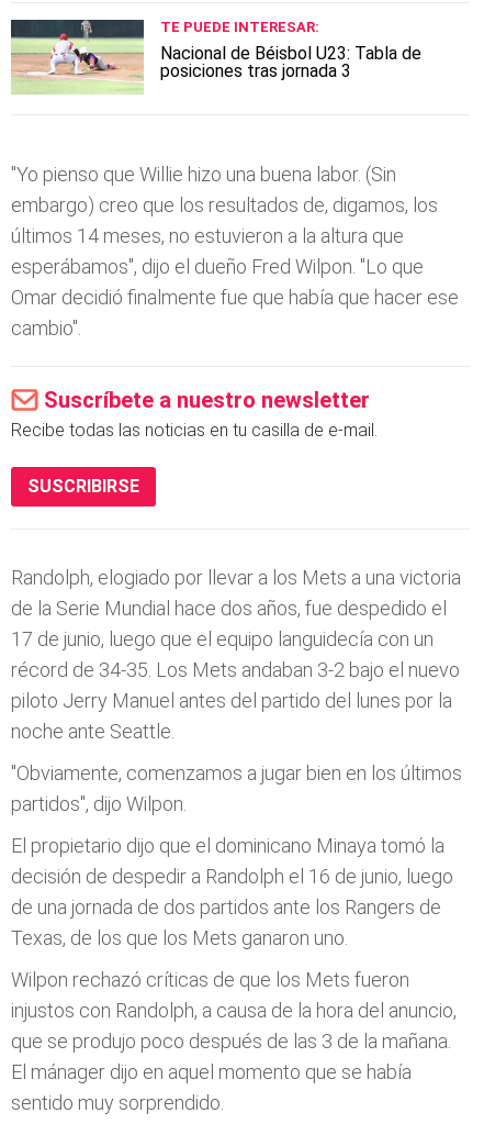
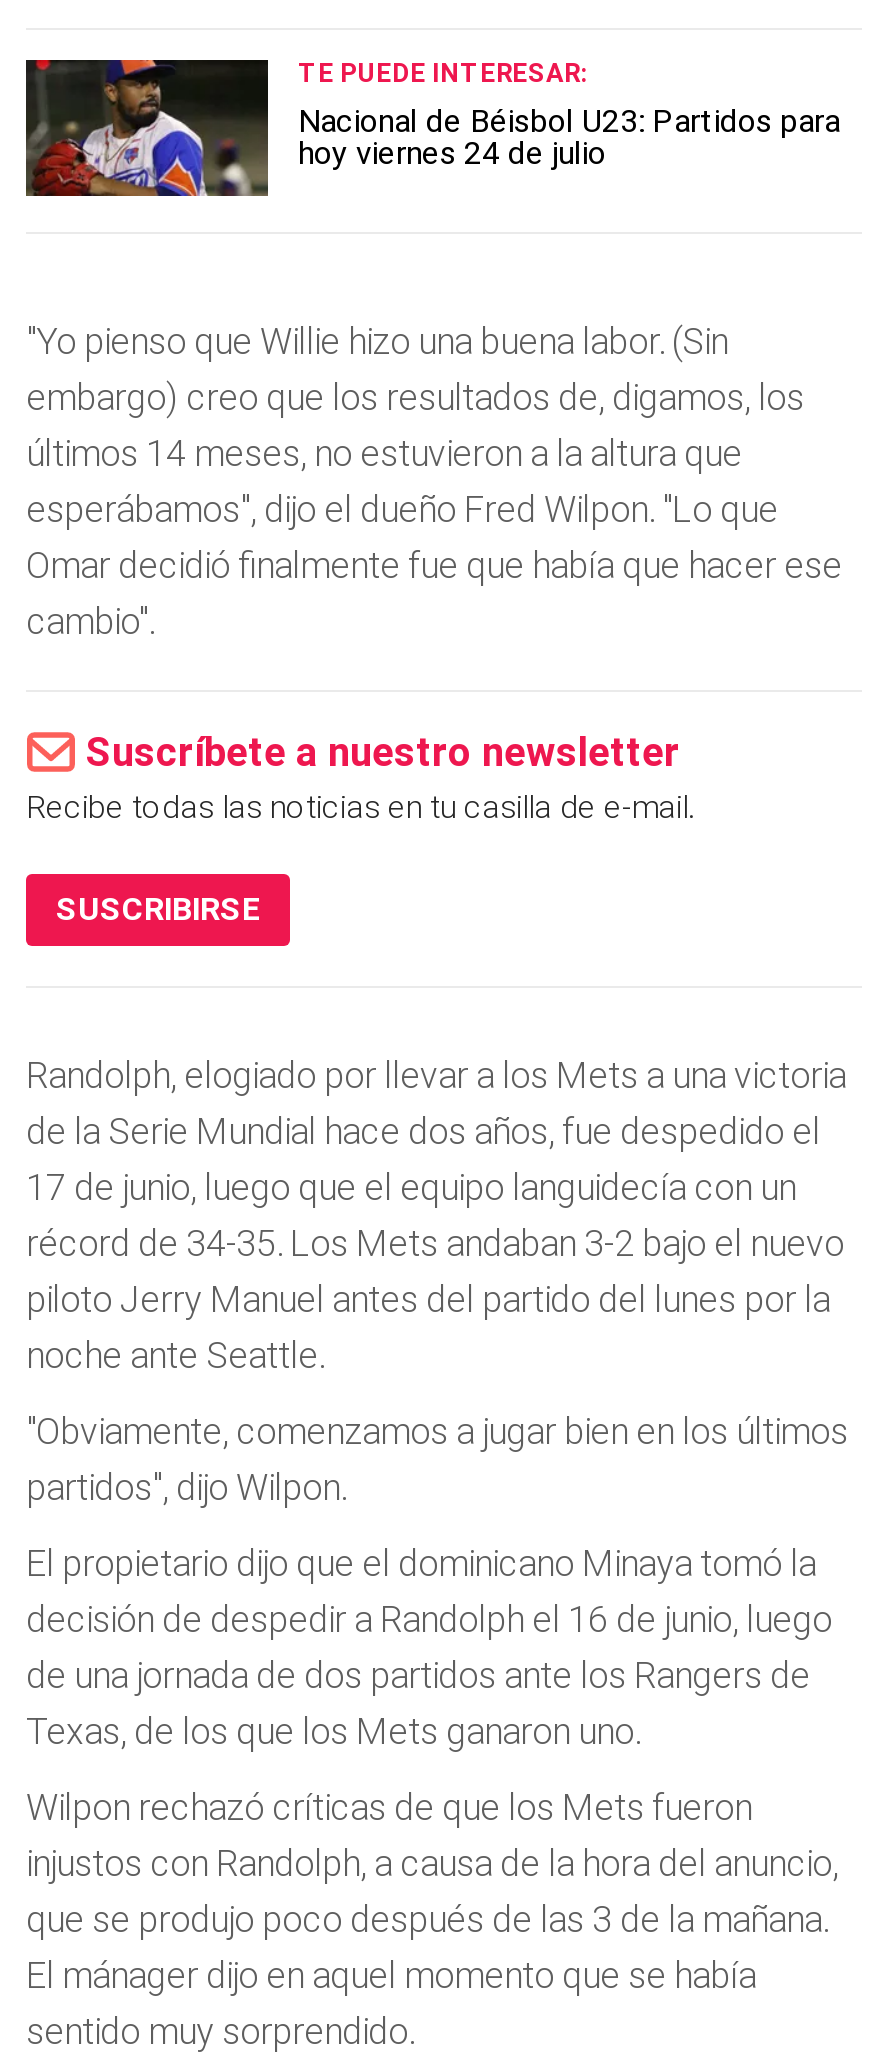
[10,19,421,94] [image] | Nacional de Béisbol U23: Tabla de | posiciones tras jornada 3 -> [24,58,840,198] [image] | Nacional de Béisbol U23: Partidos para | hoy viernes 24 de julio

